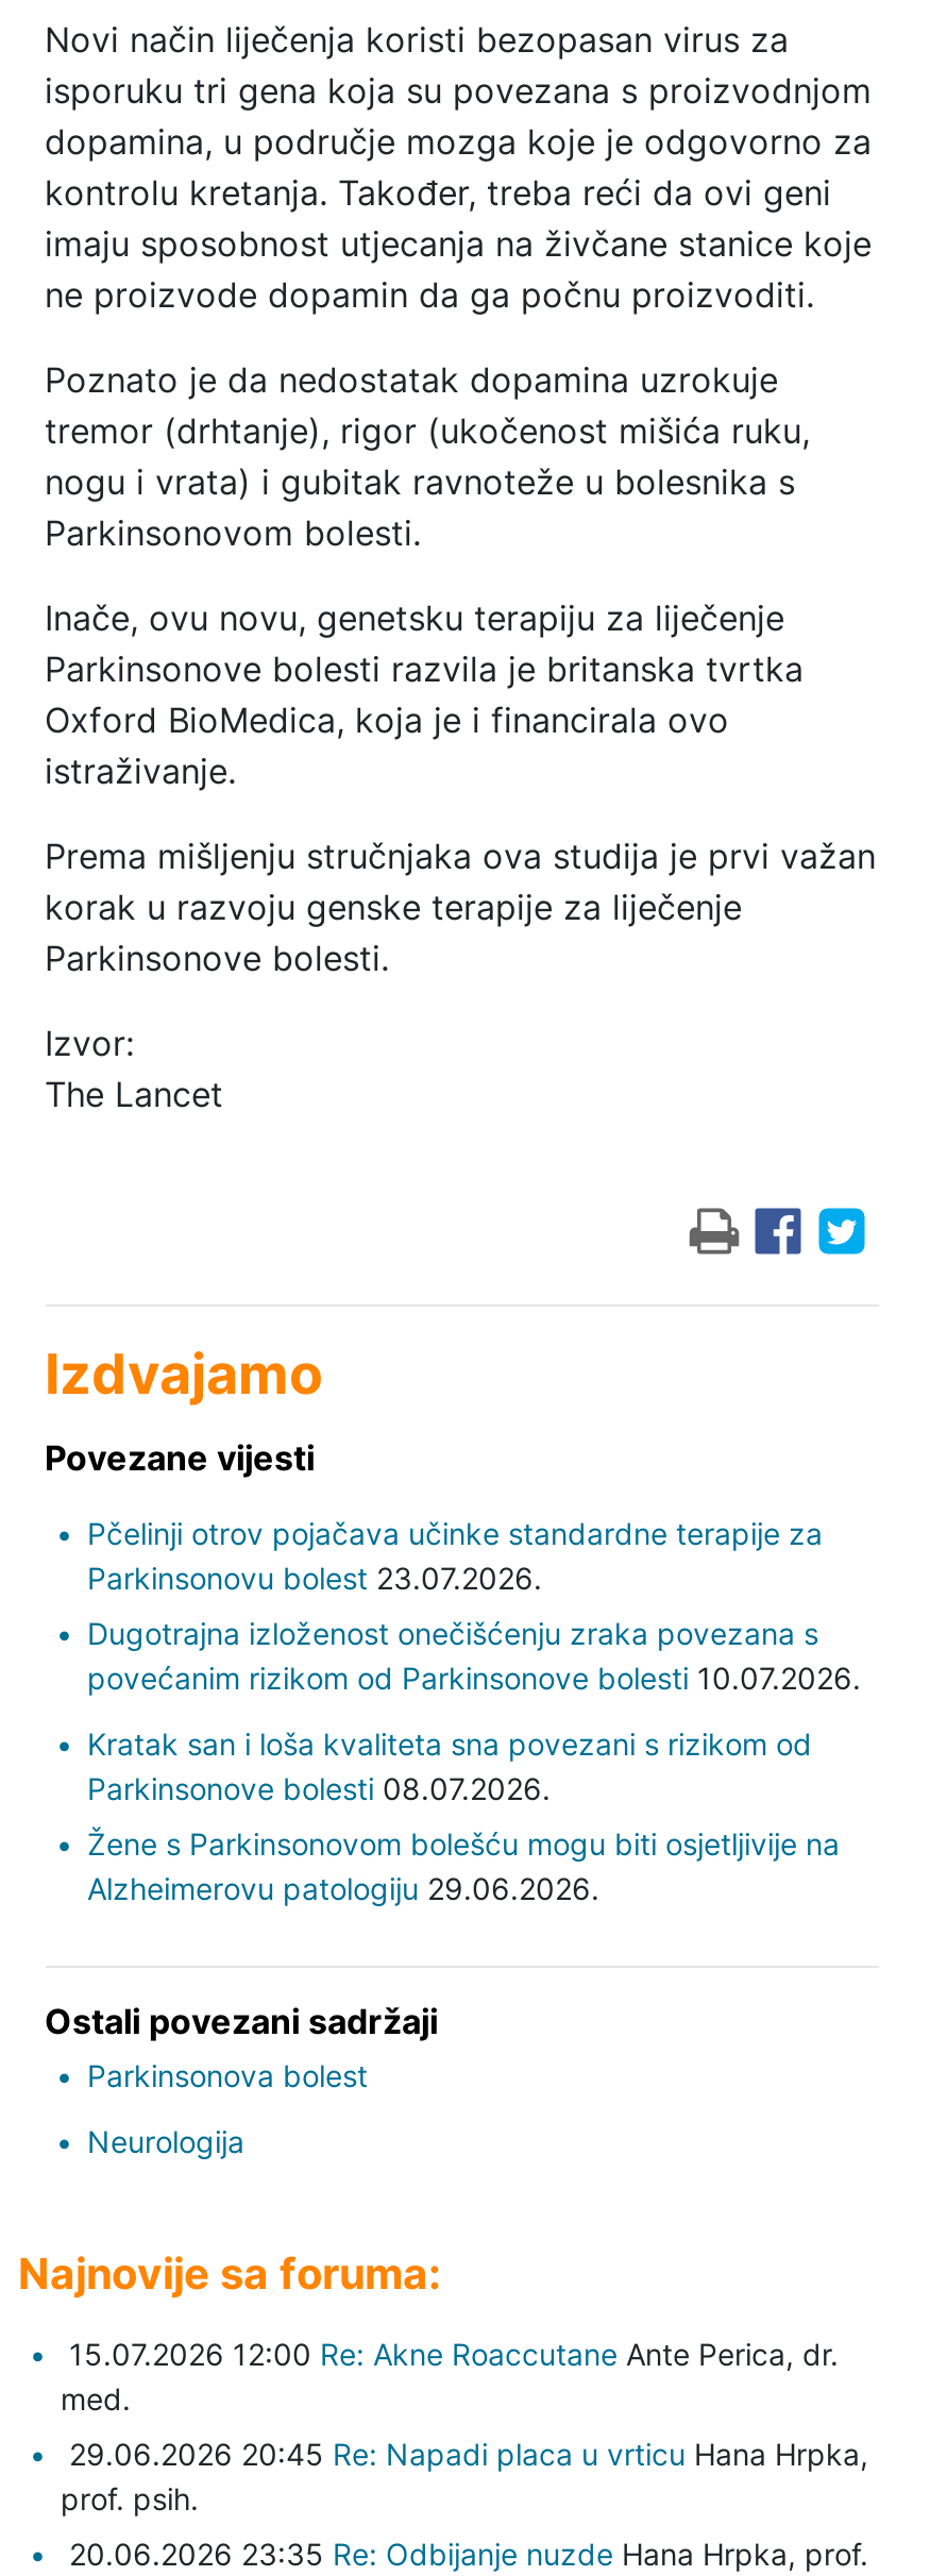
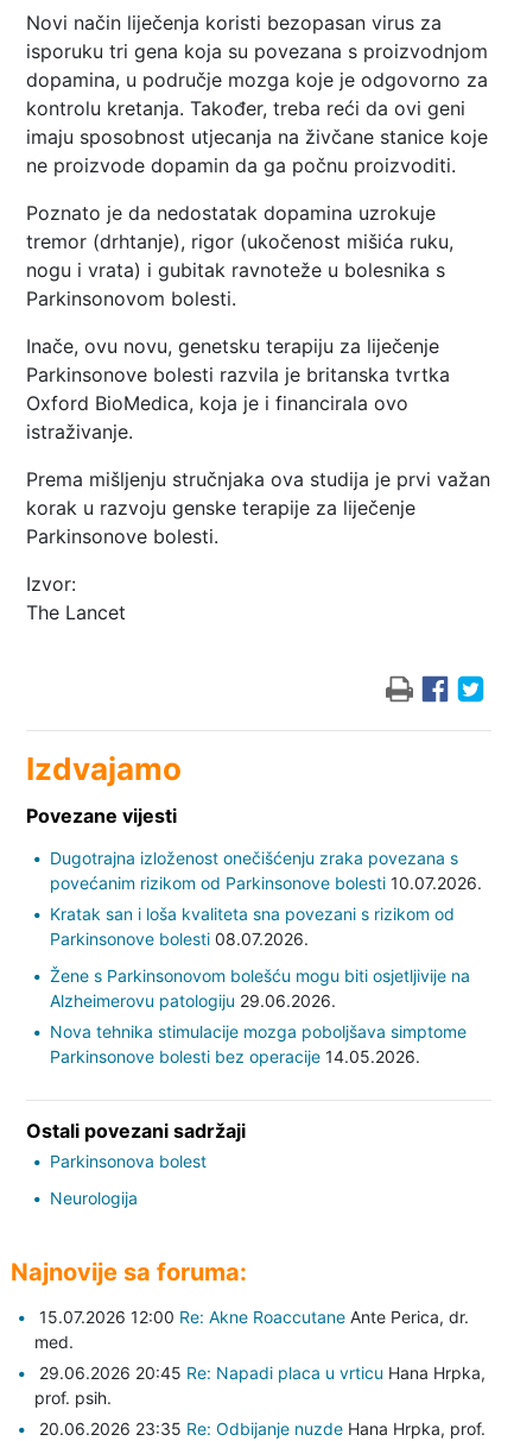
[87,1515,823,1596] Pčelinji otrov pojačava učinke standardne terapije za | Parkinsonovu bolest 23.07.2026. -> none
moved [87,1615,861,1696] -> [49,848,481,893]: Dugotrajna izloženost onečišćenju zraka povezana s | povećanim rizikom od Parkinsonove bolesti 10.07.2026.
moved [87,1726,812,1807] -> [49,904,454,949]: Kratak san i loša kvaliteta sna povezani s rizikom od | Parkinsonove bolesti 08.07.2026.
moved [87,1826,840,1907] -> [49,966,469,1011]: Žene s Parkinsonovom bolešću mogu biti osjetljivije na | Alzheimerovu patologiju 29.06.2026.
none -> [49,1022,466,1067] Nova tehnika stimulacije mozga poboljšava simptome | Parkinsonove bolesti bez operacije 14.05.2026.

